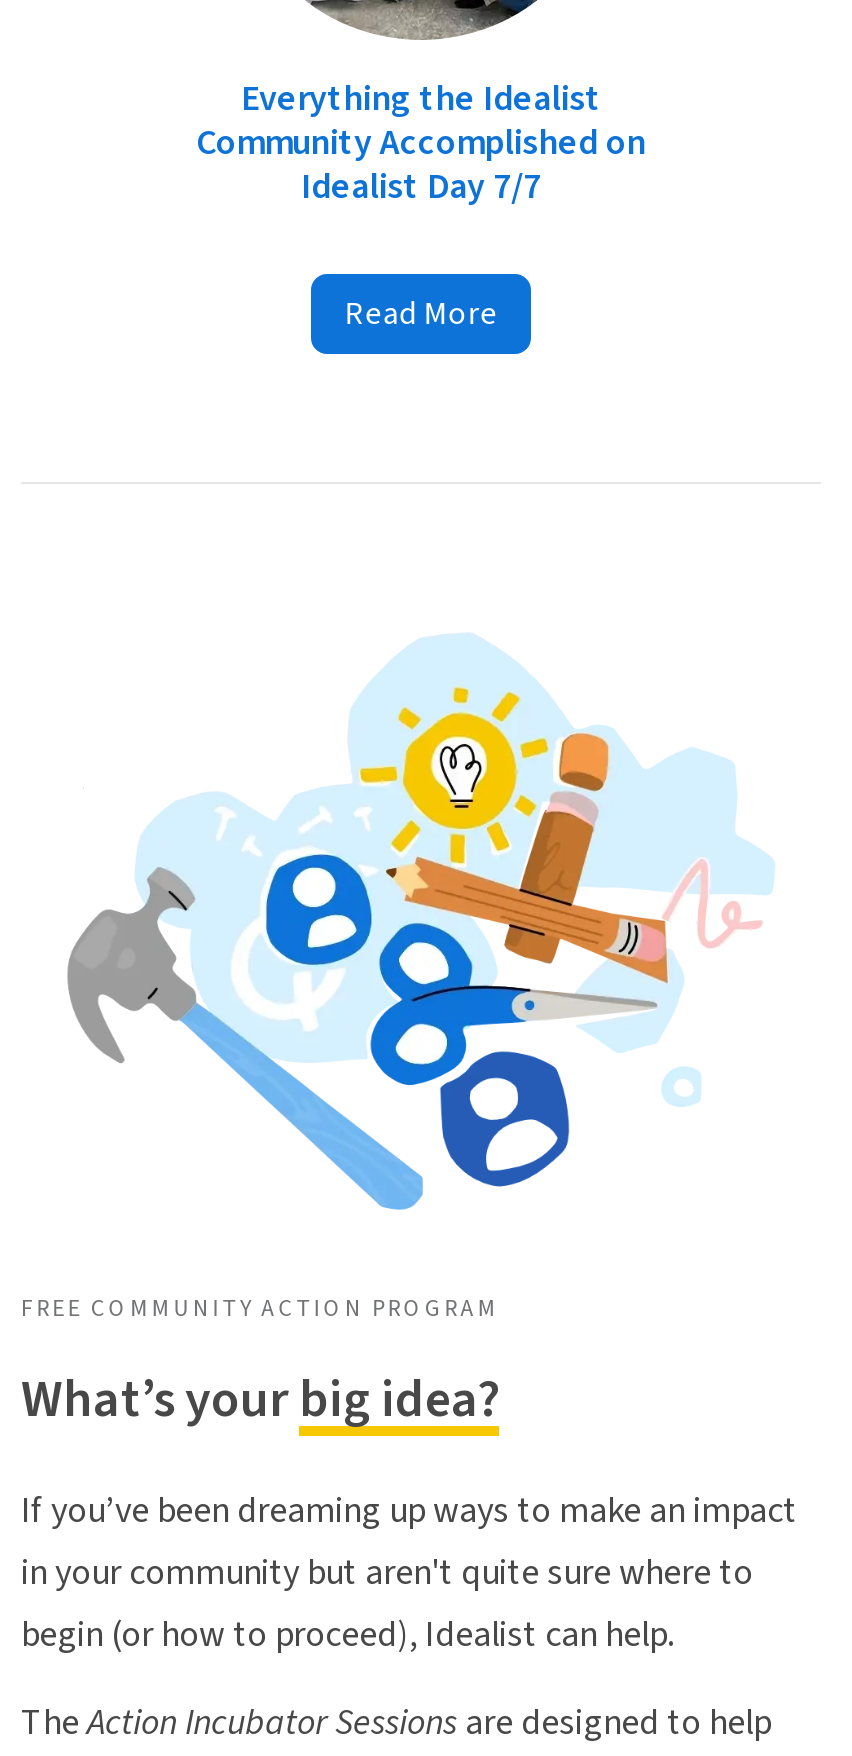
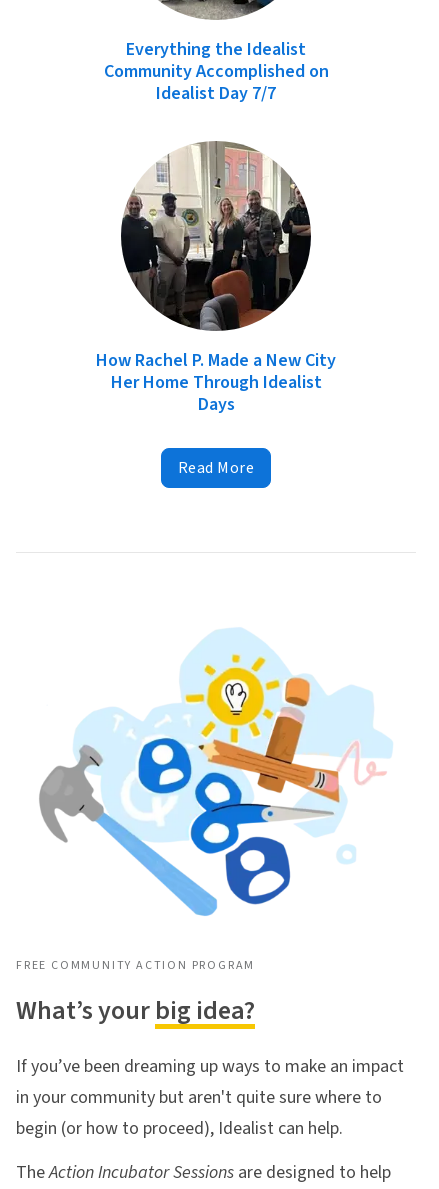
none -> [96,137,336,417] [image] | How Rachel P. Made a New City | Her Home Through Idealist | Days

